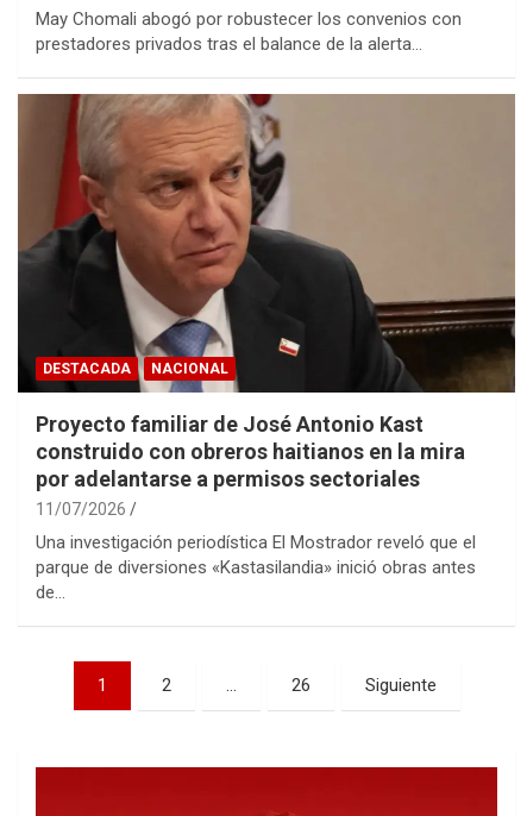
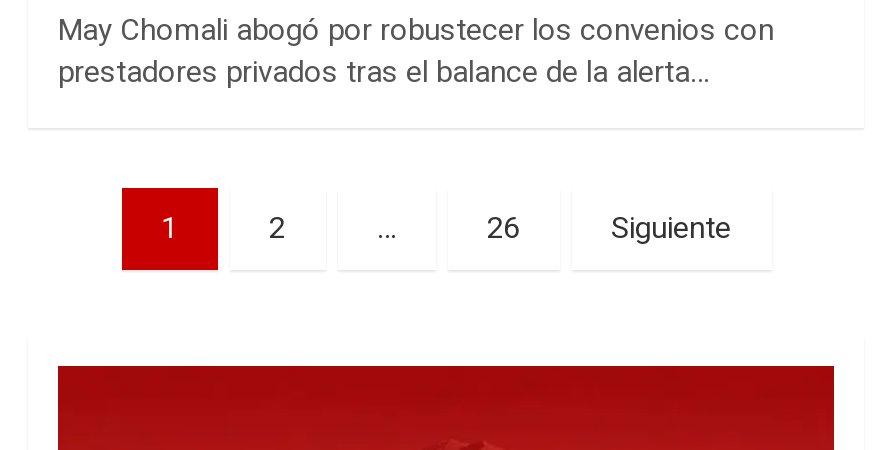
[17,93,516,602] [image] | DESTACADA | NACIONAL | Proyecto familiar de José Antonio Kast | construido con obreros haitianos en la mira | por adelantarse a permisos sectoriales | 11/07/2026 | Una investigación periodística El Mostrador reveló que el | parque de diversiones «Kastasilandia» inició obras antes | de… -> none

